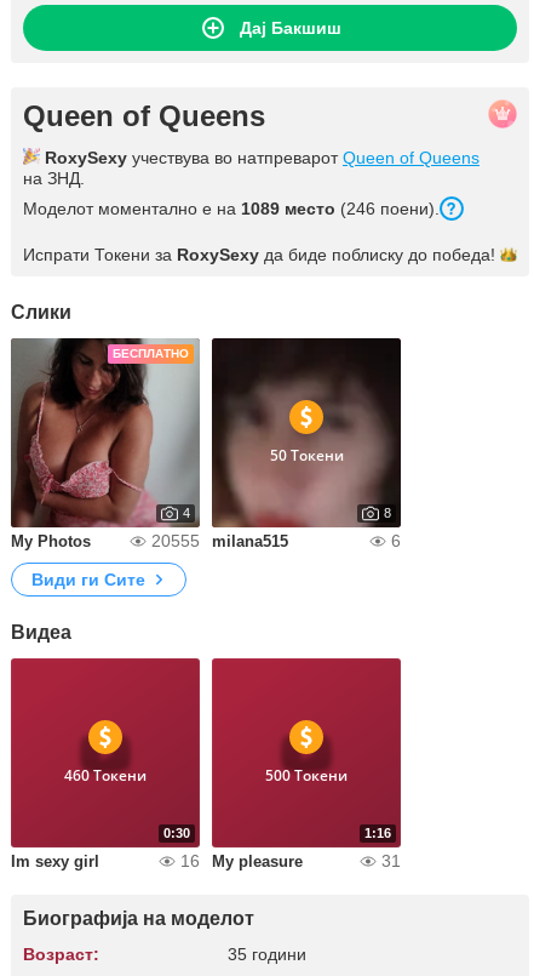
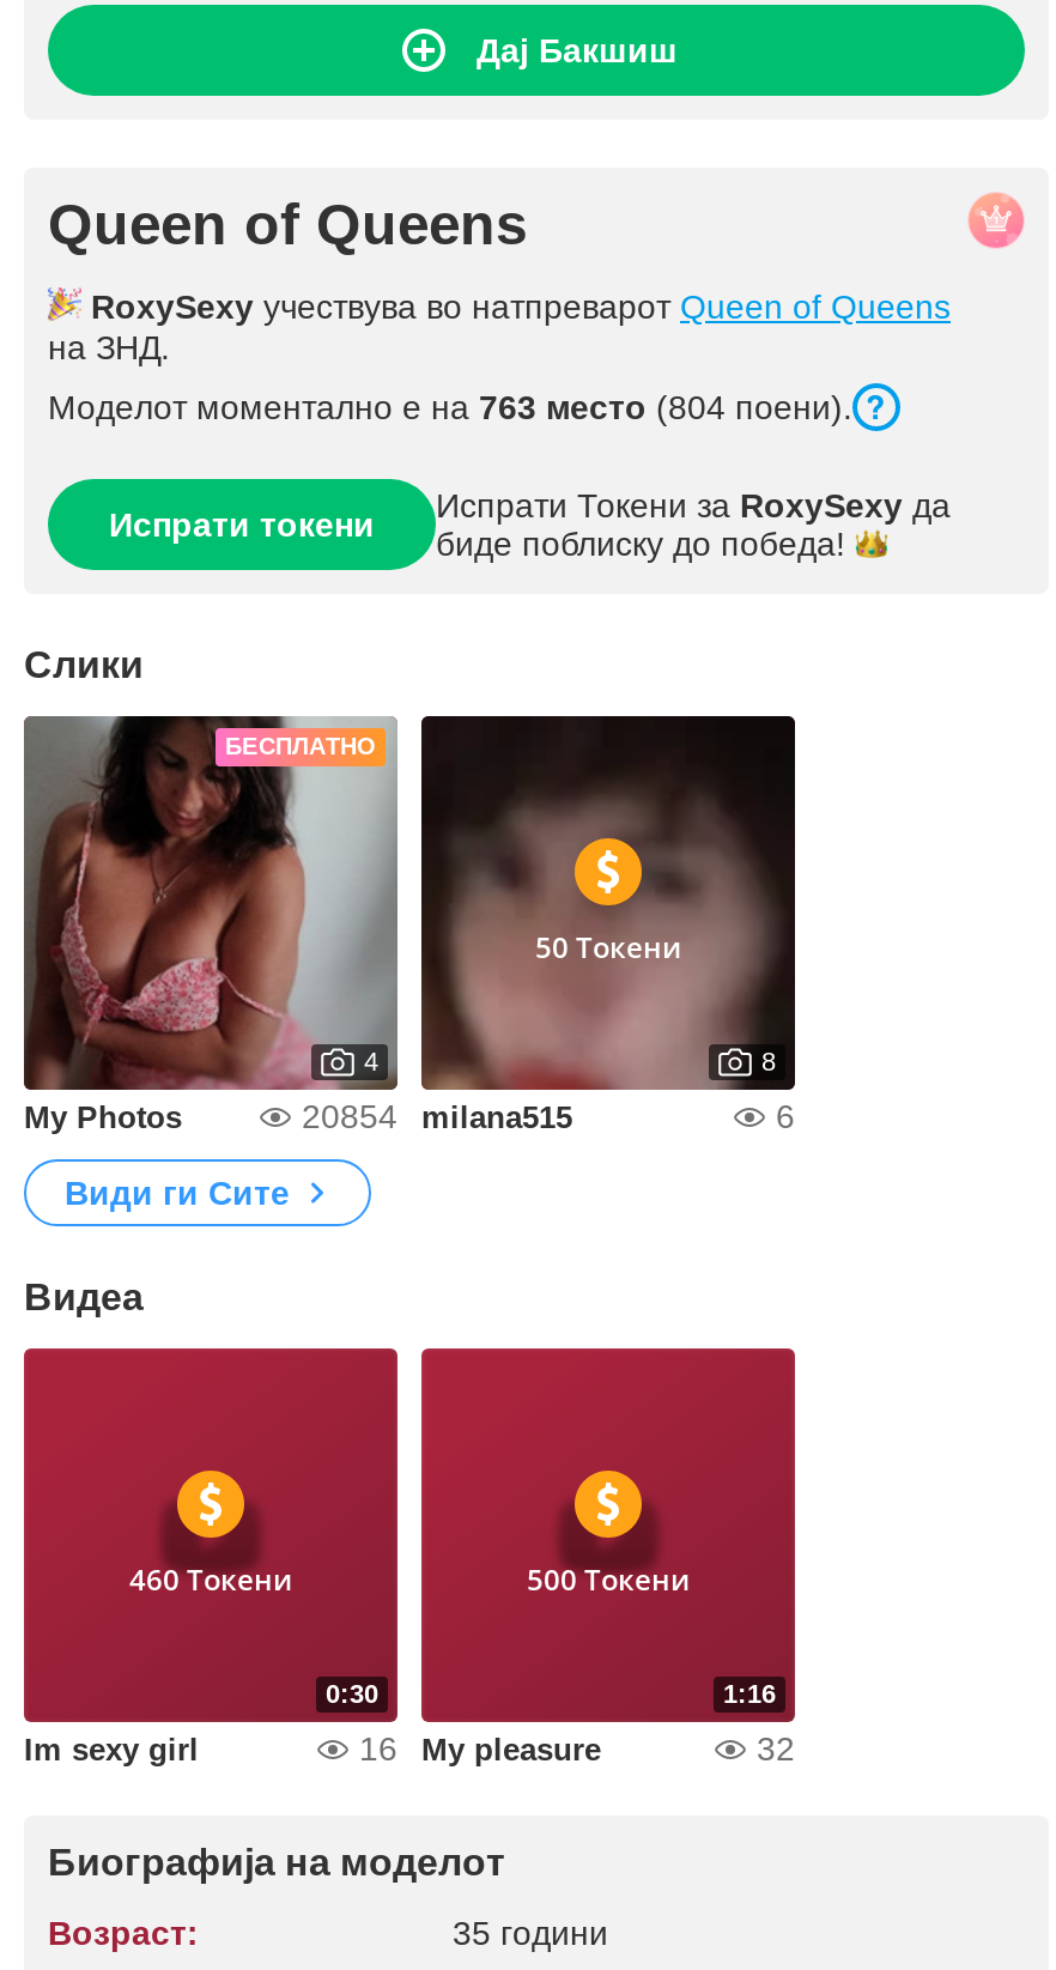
[23,199,440,218] Моделот моментално е на 1089 место (246 поени). -> [48,388,852,426] Моделот моментално е на 763 место (804 поени).
[23,245,495,264] Испрати Токени за RoxySexy да биде поблиску до победа! -> [109,486,951,563] Испрати токени | Испрати Токени за RoxySexy да | биде поблиску до победа!
[151,531,288,550] 20555 milana515 -> [302,1097,572,1135] 20854 milana515
[381,851,401,871] 31 -> [757,1729,795,1768] 32

